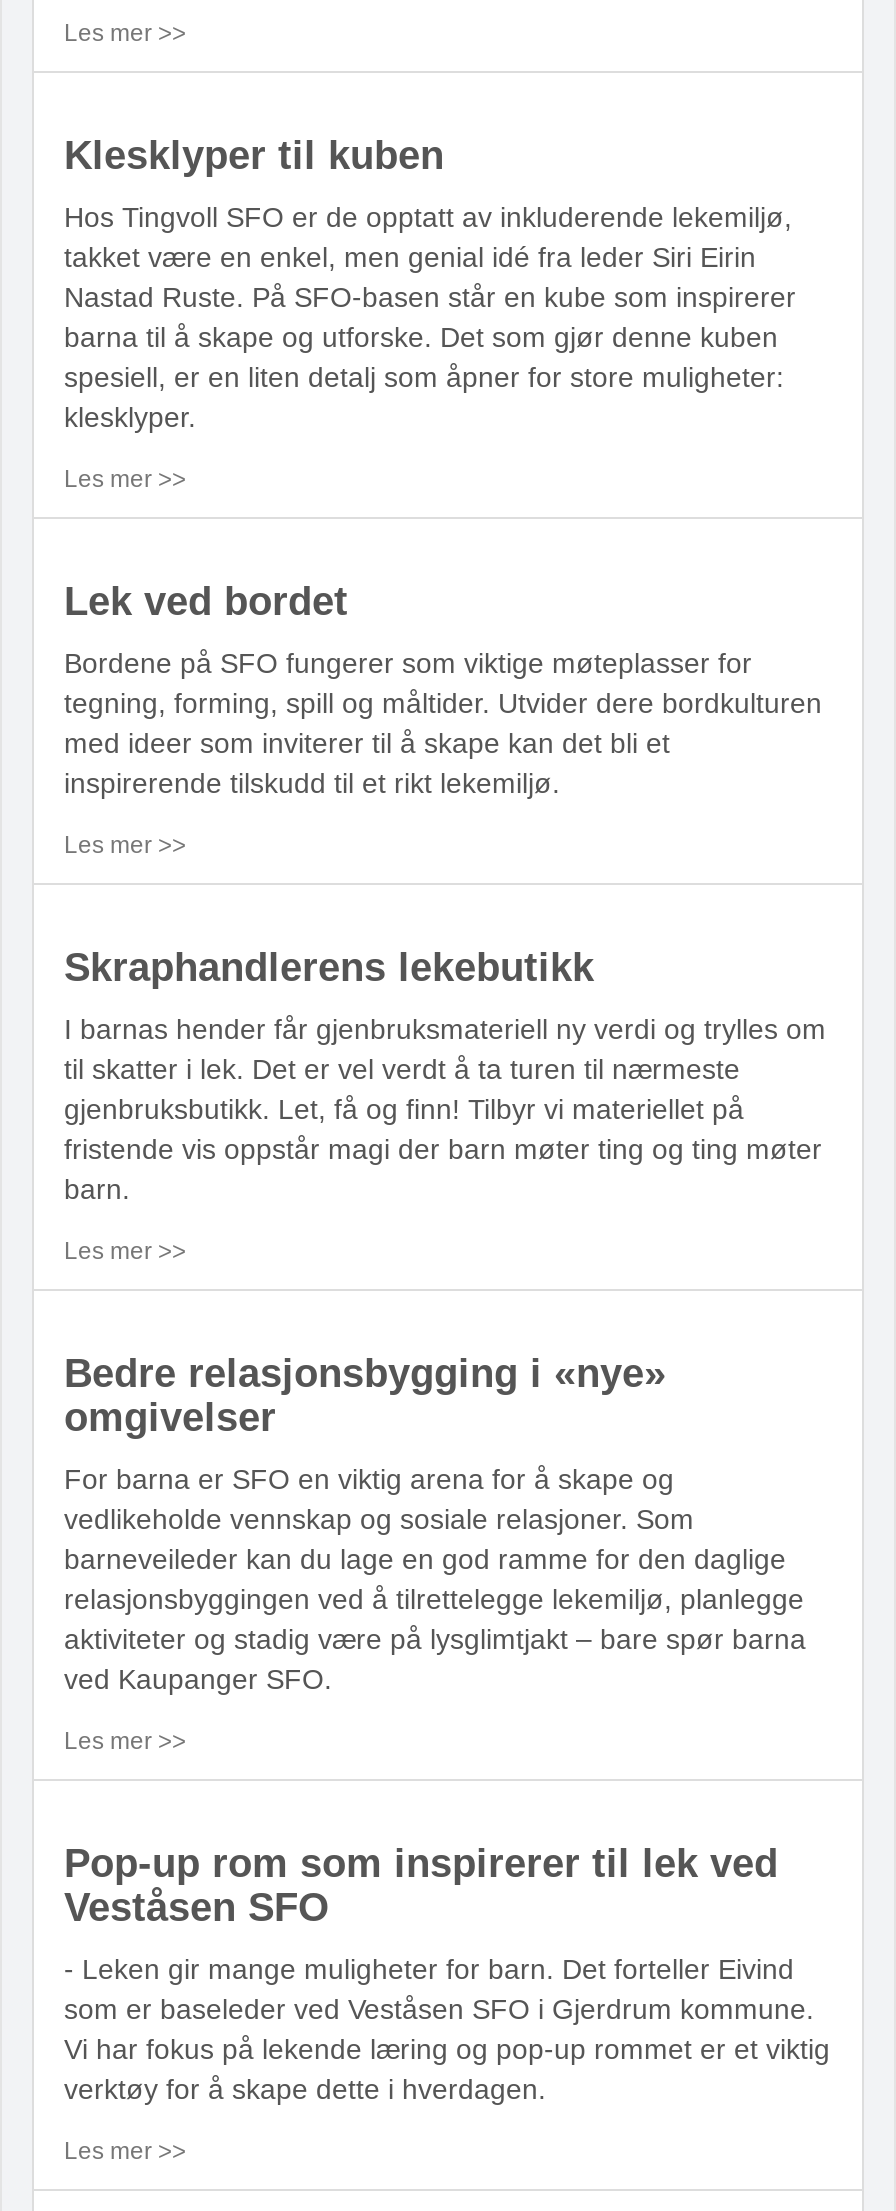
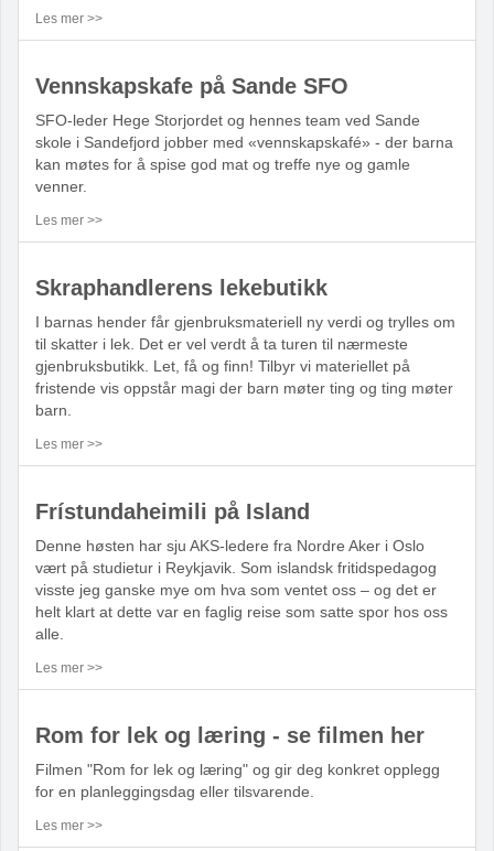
[64,132,822,798] Klesklyper til kuben | Hos Tingvoll SFO er de opptatt av inkluderende lekemiljø, | takket være en enkel, men genial idé fra leder Siri Eirin | Nastad Ruste. På SFO-basen står en kube som inspirerer | barna til å skape og utforske. Det som gjør denne kuben | spesiell, er en liten detalj som åpner for store muligheter: | klesklyper. | Les mer >> | Lek ved bordet | Bordene på SFO fungerer som viktige møteplasser for | tegning, forming, spill og måltider. Utvider dere bordkulturen | med ideer som inviterer til å skape kan det bli et | inspirerende tilskudd til et rikt lekemiljø. -> [35,74,453,195] Vennskapskafe på Sande SFO | SFO-leder Hege Storjordet og hennes team ved Sande | skole i Sandefjord jobber med «vennskapskafé» - der barna | kan møtes for å spise god mat og treffe nye og gamle | venner.
[64,1350,666,1438] Bedre relasjonsbygging i «nye» | omgivelser -> [35,499,310,523] Frístundaheimili på Island
[64,1462,806,1694] For barna er SFO en viktig arena for å skape og | vedlikeholde vennskap og sosiale relasjoner. Som | barneveileder kan du lage en god ramme for den daglige | relasjonsbyggingen ved å tilrettelegge lekemiljø, planlegge | aktiviteter og stadig være på lysglimtjakt – bare spør barna | ved Kaupanger SFO. -> [35,537,448,642] Denne høsten har sju AKS-ledere fra Nordre Aker i Oslo | vært på studietur i Reykjavik. Som islandsk fritidspedagog | visste jeg ganske mye om hva som ventet oss – og det er | helt klart at dette var en faglig reise som satte spor hos oss | alle.
[64,1840,778,1928] Pop-up rom som inspirerer til lek ved | Veståsen SFO -> [35,723,425,747] Rom for lek og læring - se filmen her
[64,1952,830,2104] - Leken gir mange muligheter for barn. Det forteller Eivind | som er baseleder ved Veståsen SFO i Gjerdrum kommune. | Vi har fokus på lekende læring og pop-up rommet er et viktig | verktøy for å skape dette i hverdagen. -> [35,760,440,800] Filmen "Rom for lek og læring" og gir deg konkret opplegg | for en planleggingsdag eller tilsvarende.

